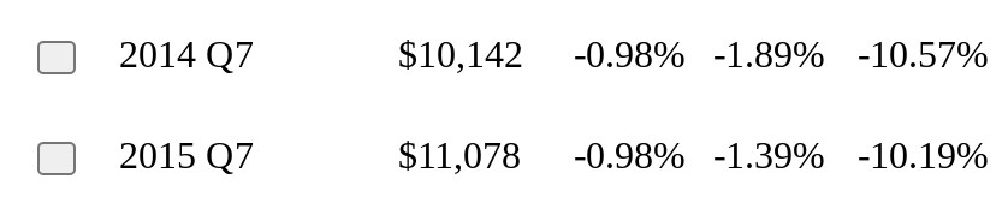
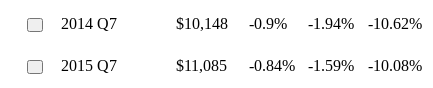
[398,34,523,75] $10,142 -> [176,15,228,32] $10,148
[574,34,684,75] -0.98% -> [249,15,287,32] -0.9%
[713,34,824,75] -1.89% -> [308,15,354,32] -1.94%
[858,34,988,75] -10.57% -> [368,15,422,32] -10.62%
[398,135,521,176] $11,078 -> [176,57,227,74] $11,085
[574,135,684,176] -0.98% -> [249,57,295,74] -0.84%
[713,135,824,176] -1.39% -> [308,57,354,74] -1.59%
[858,135,988,176] -10.19% -> [368,57,422,74] -10.08%

